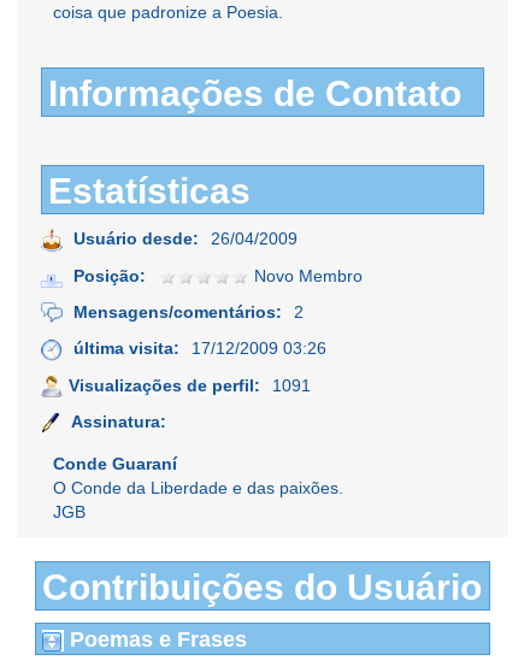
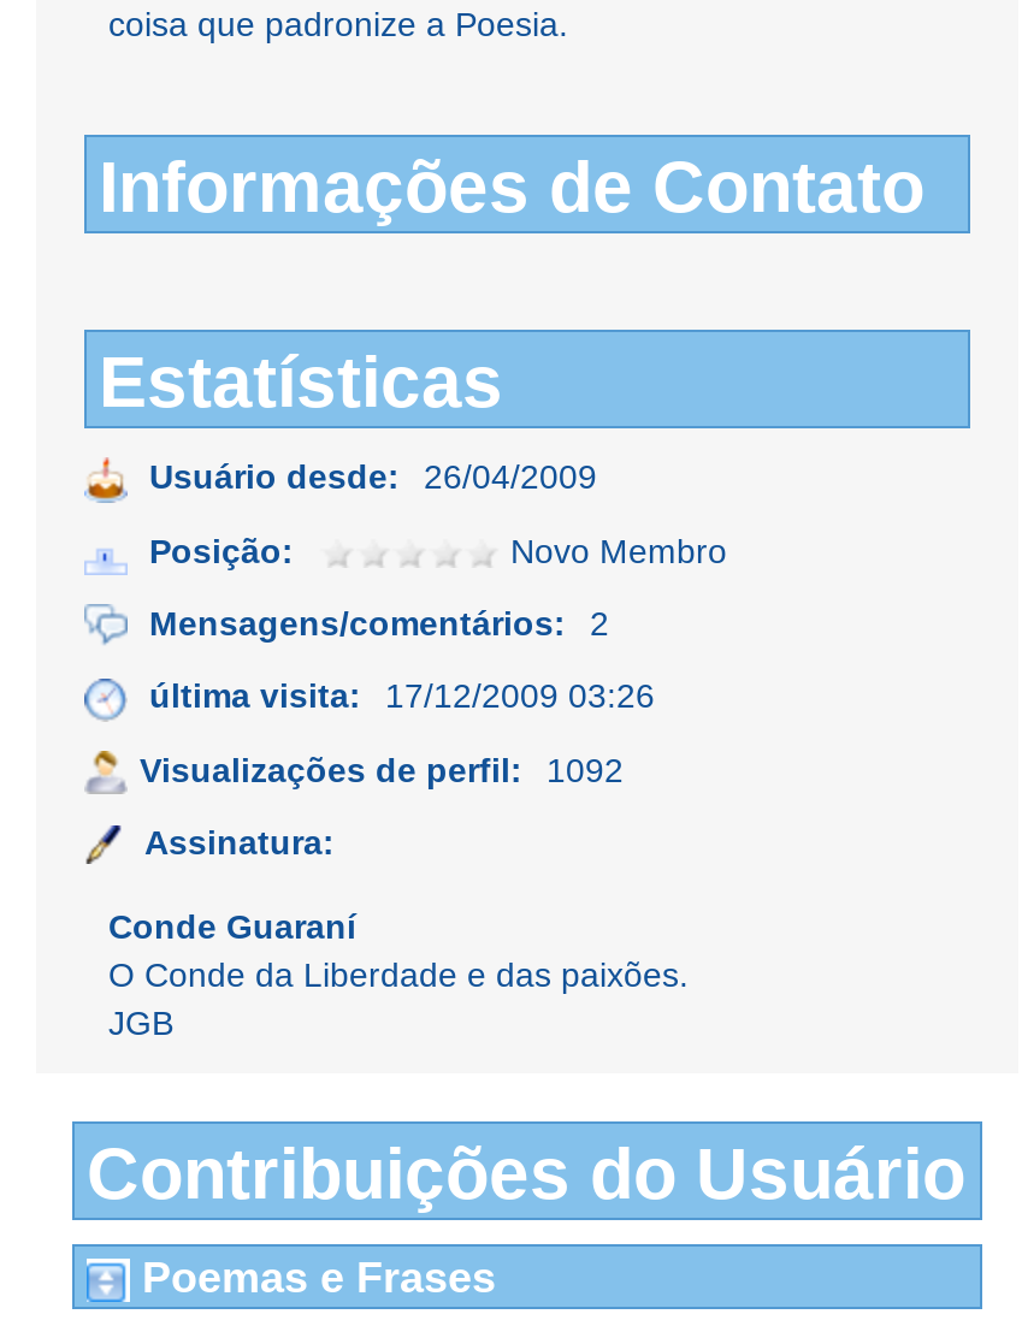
[69,375,311,394] Visualizações de perfil: 1091 -> [140,750,624,788] Visualizações de perfil: 1092

